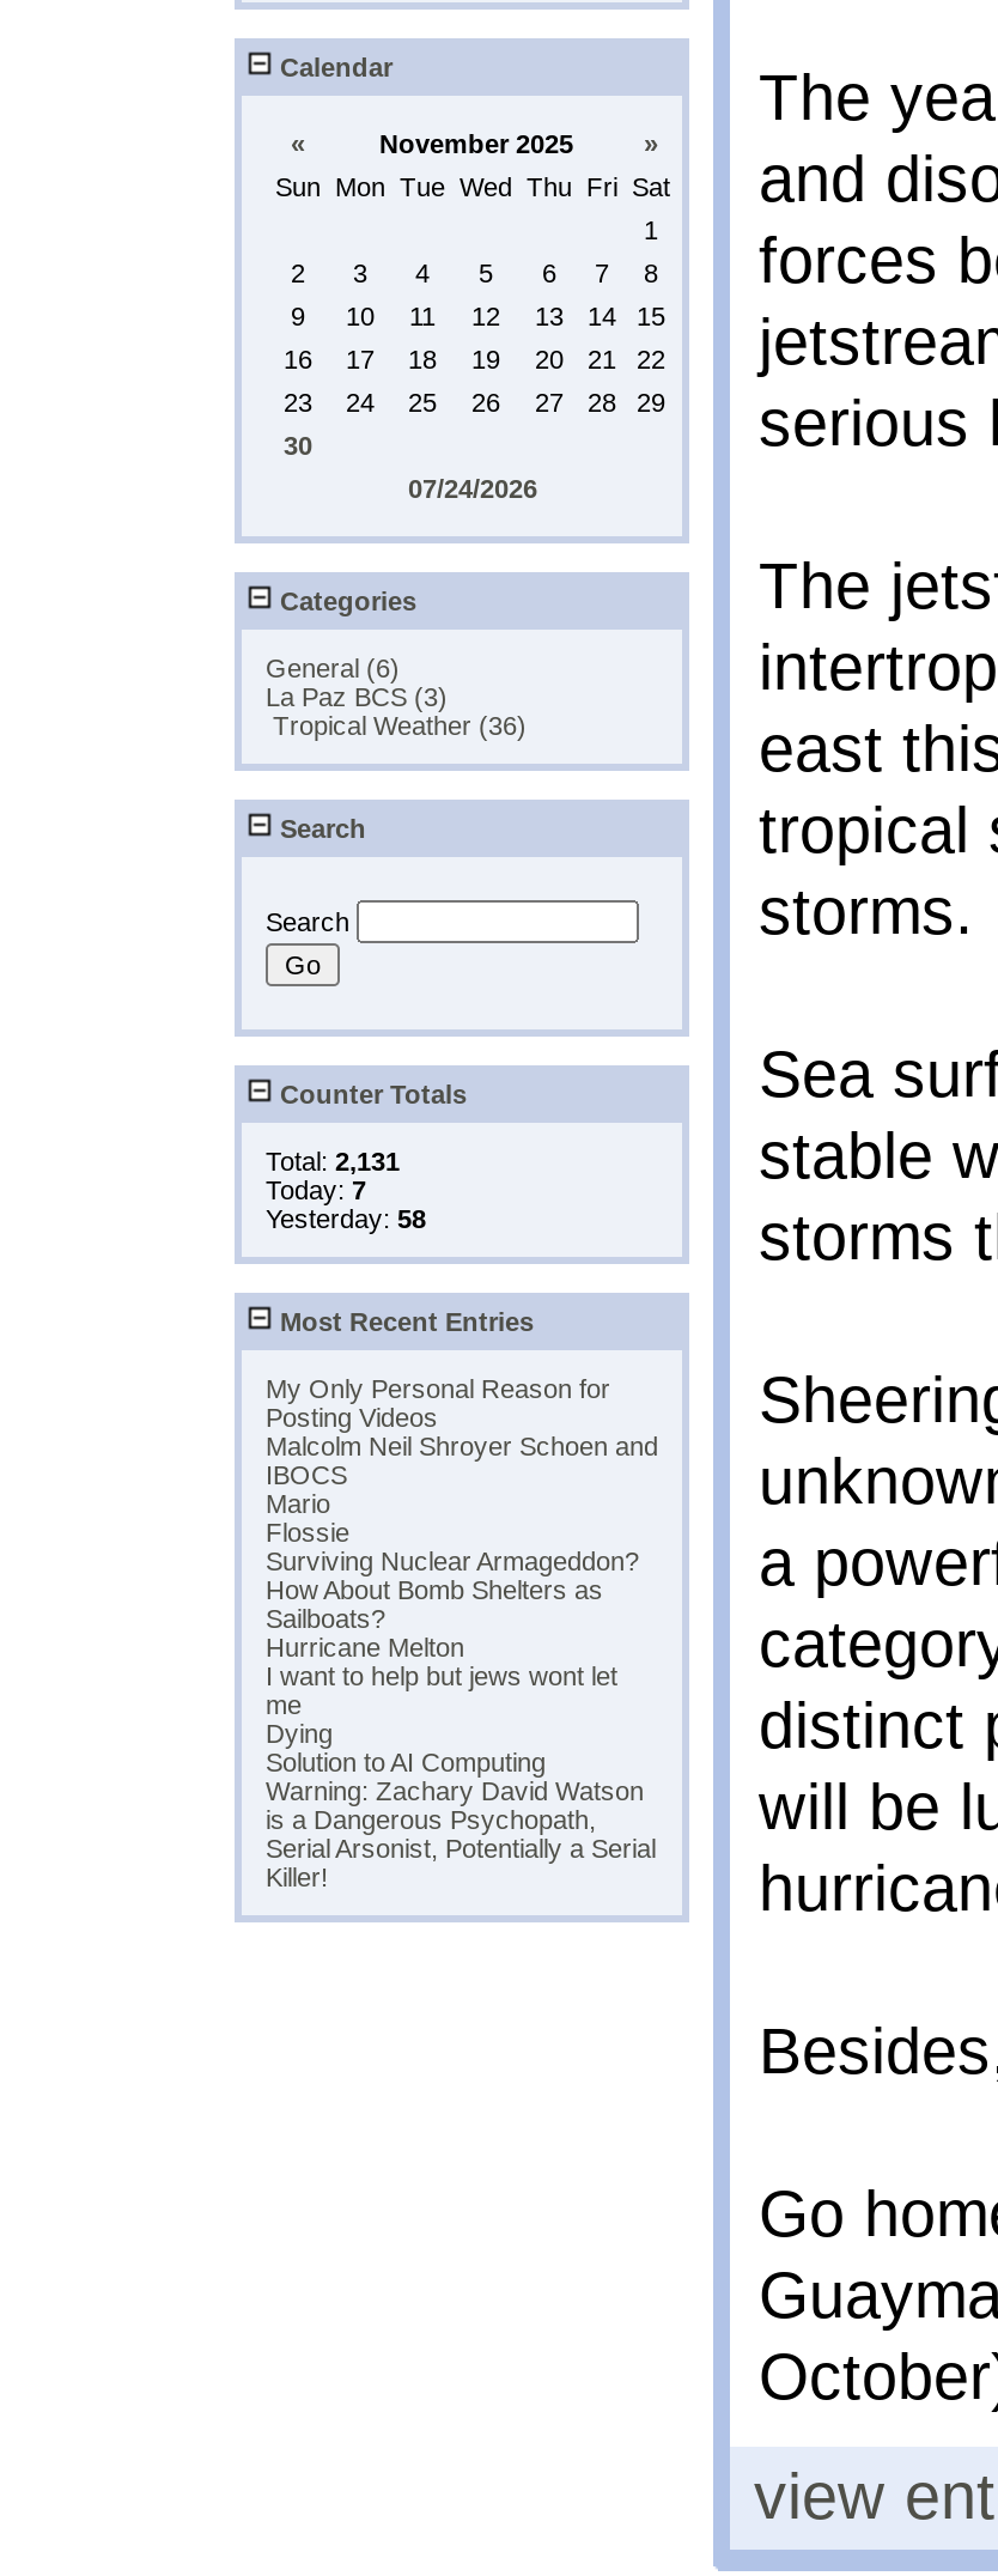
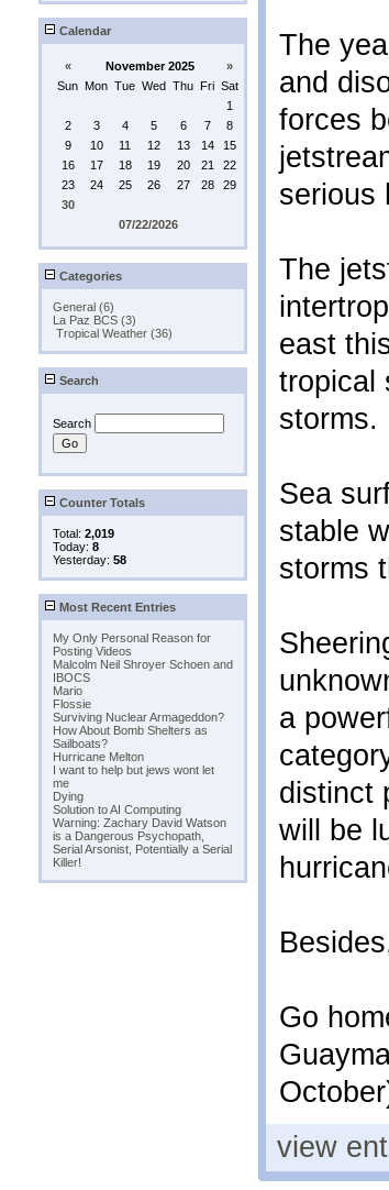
[408,474,537,503] 07/24/2026 -> [118,218,177,231] 07/22/2026
[266,1147,400,1175] Total: 2,131 -> [53,527,114,540] Total: 2,019
[266,1175,366,1204] Today: 7 -> [53,540,99,553] Today: 8

